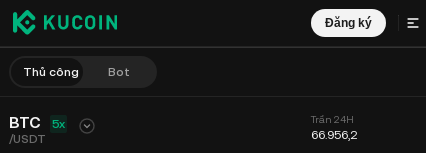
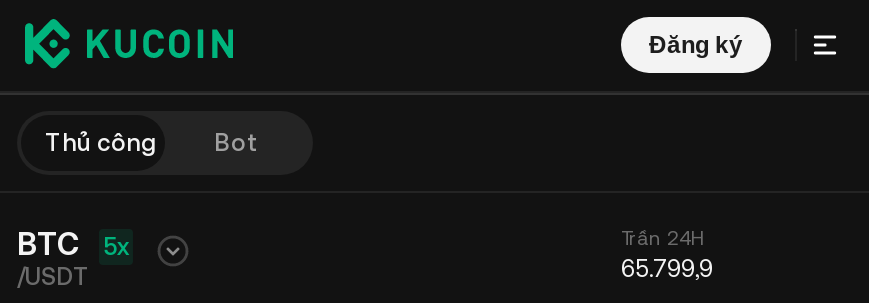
[311,128,357,142] 66.956,2 -> [621,255,713,283] 65.799,9

